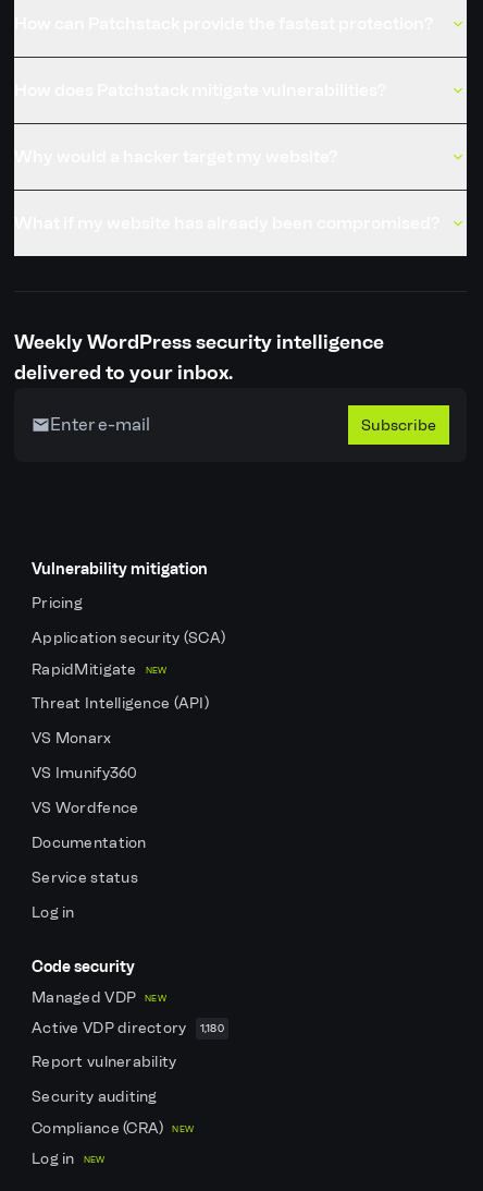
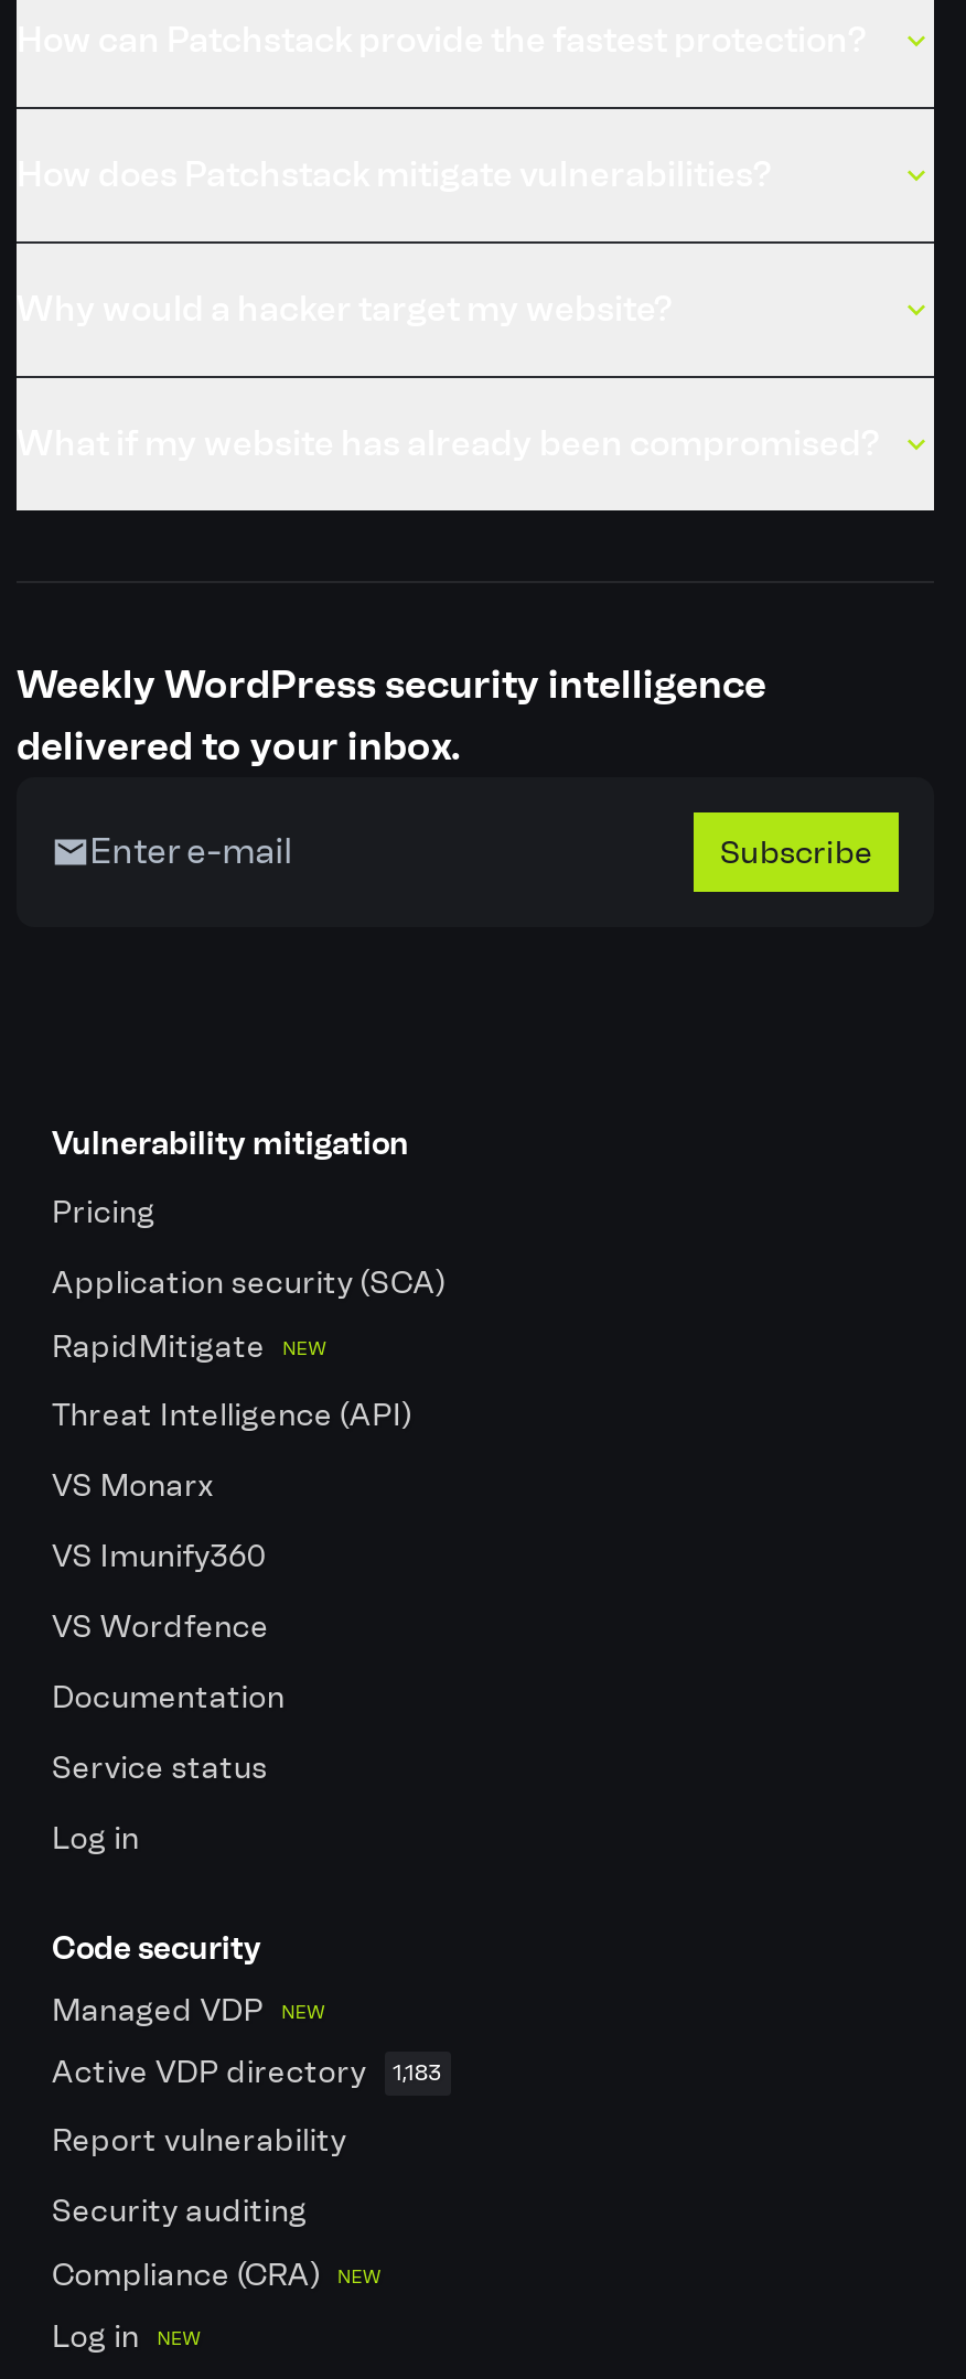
[32,1019,224,1037] Active VDP directory 1,180 -> [52,2054,442,2091] Active VDP directory 1,183

